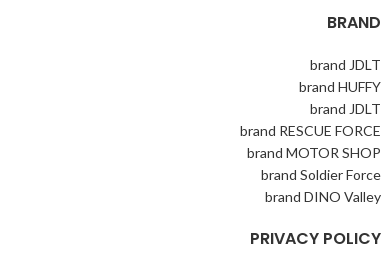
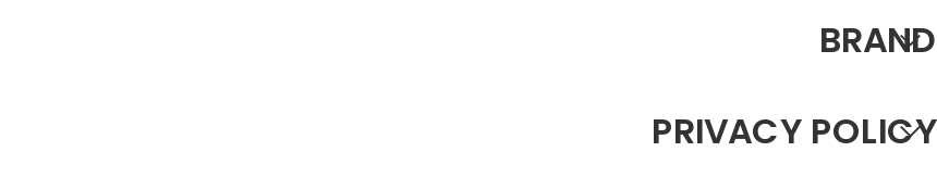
[240,55,381,204] brand JDLT | brand HUFFY | brand JDLT | brand RESCUE FORCE | brand MOTOR SHOP | brand Soldier Force | brand DINO Valley -> none

